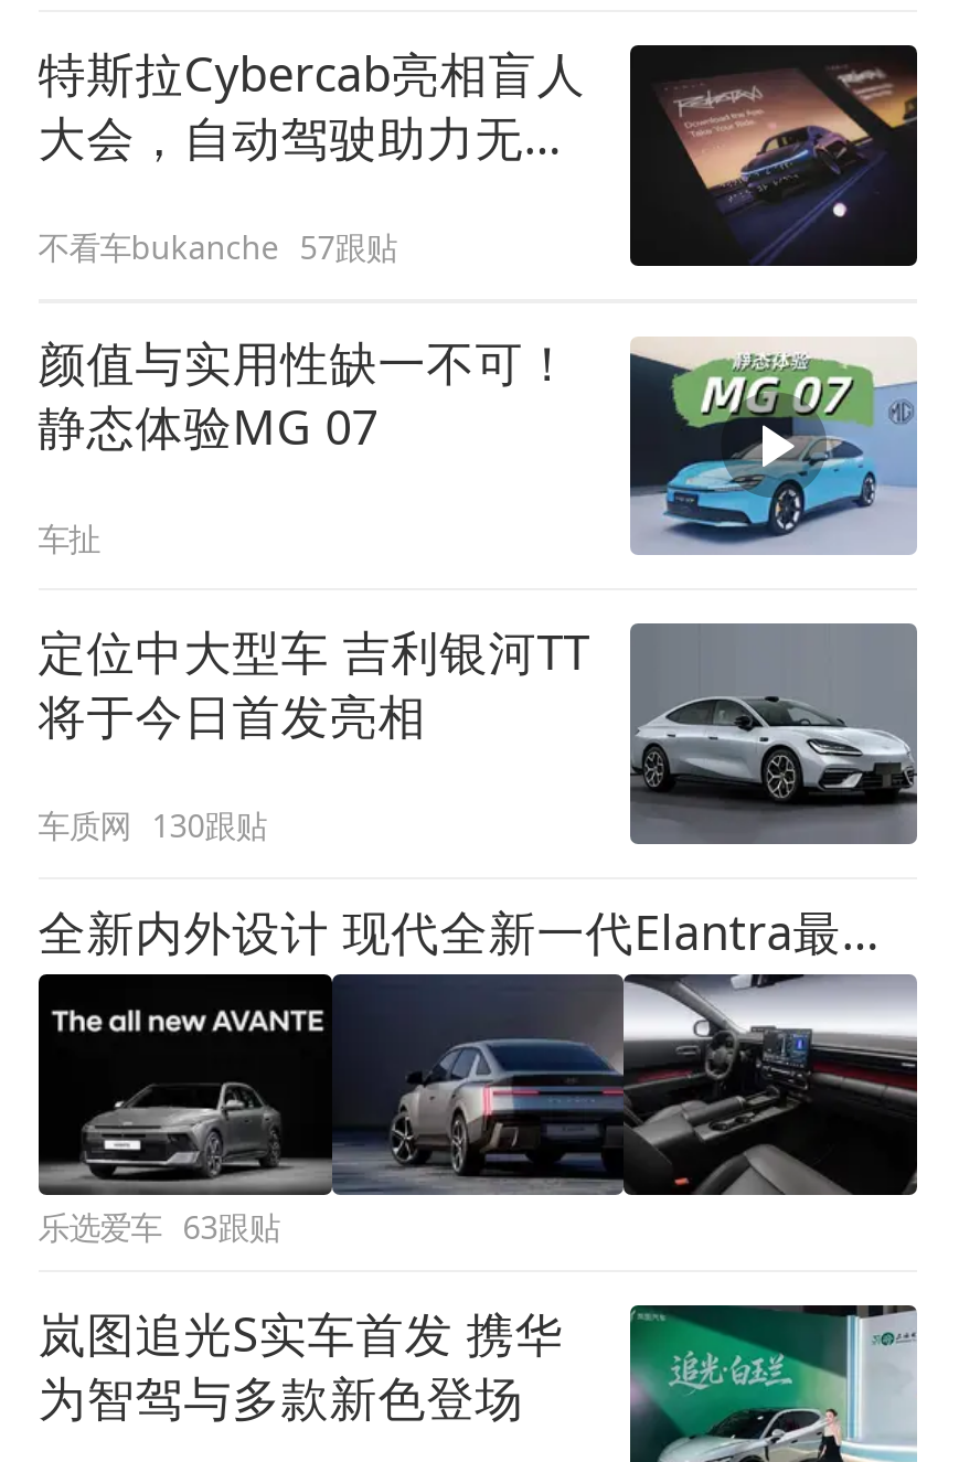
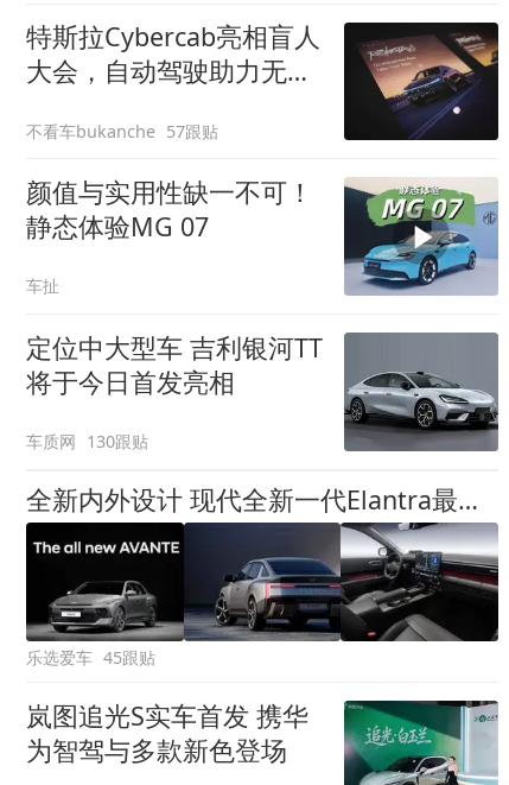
[38,1205,280,1247] 乐选爱车 63跟贴 -> [26,647,156,669] 乐选爱车 45跟贴

